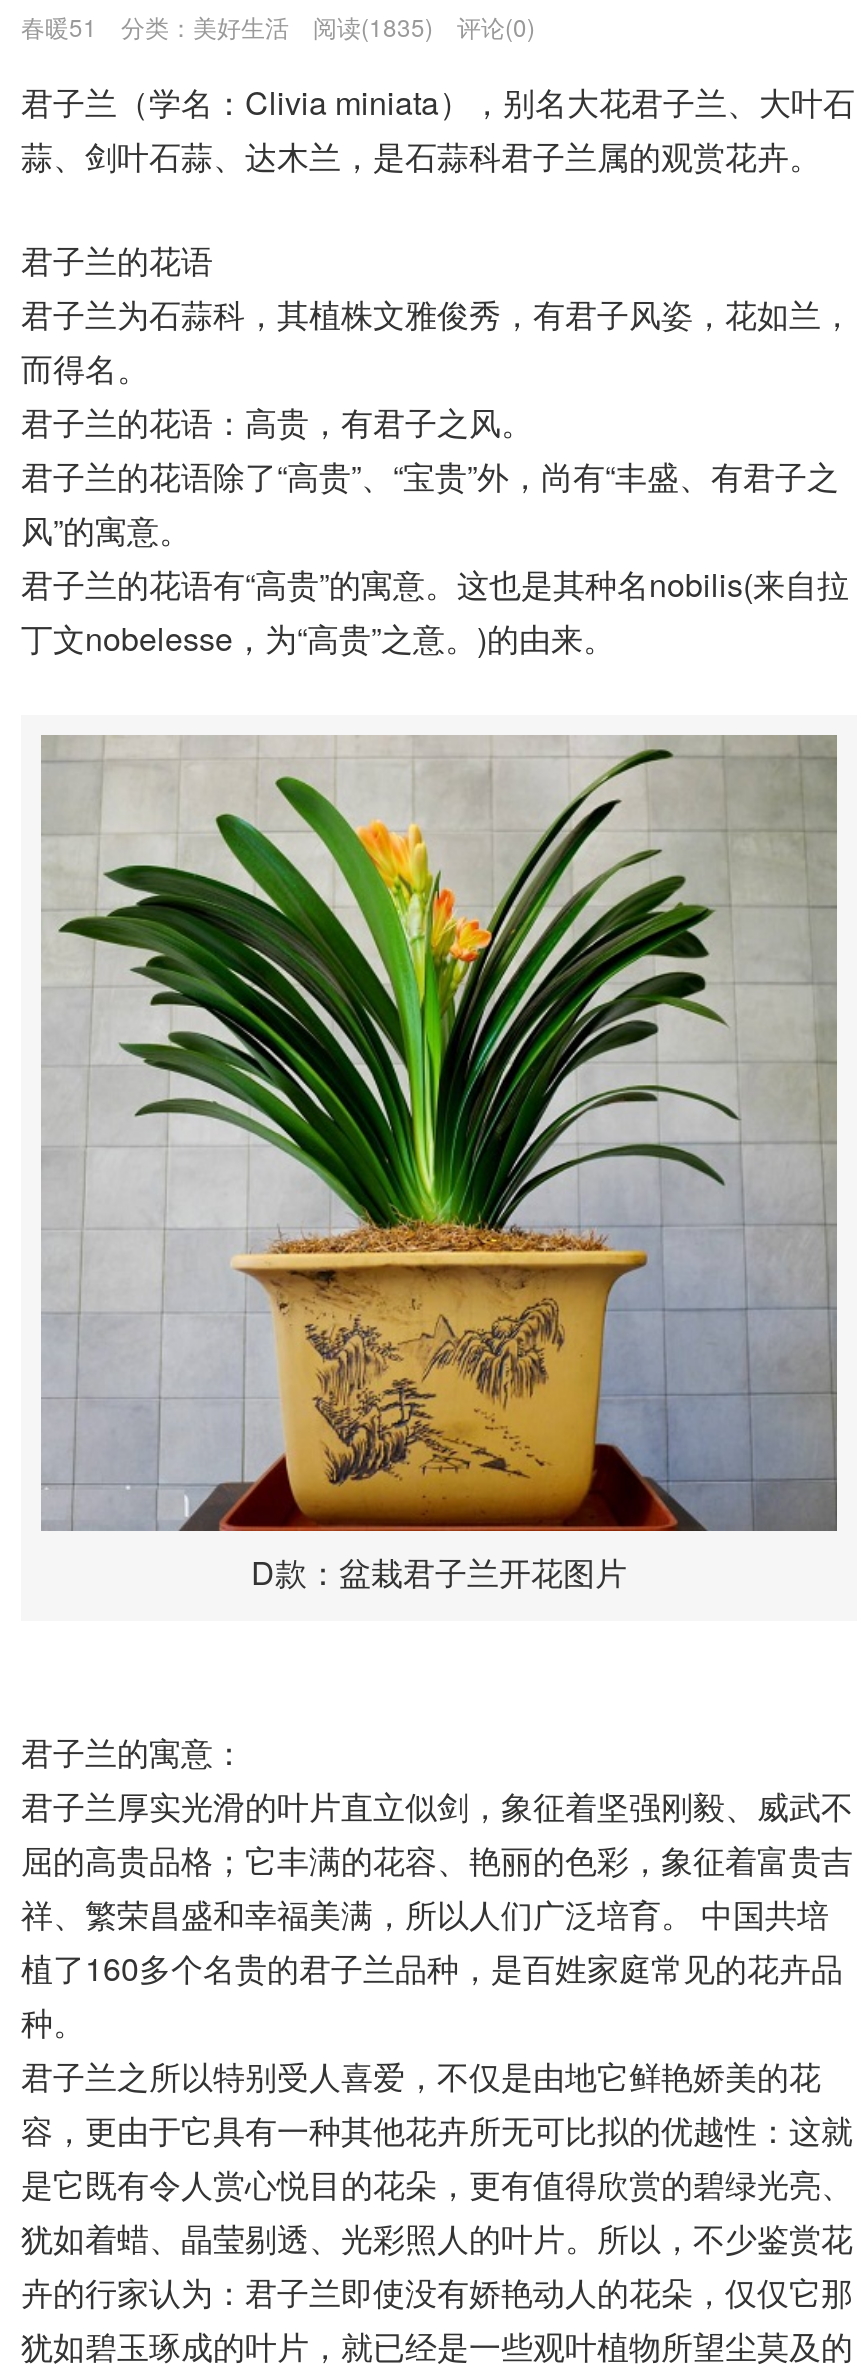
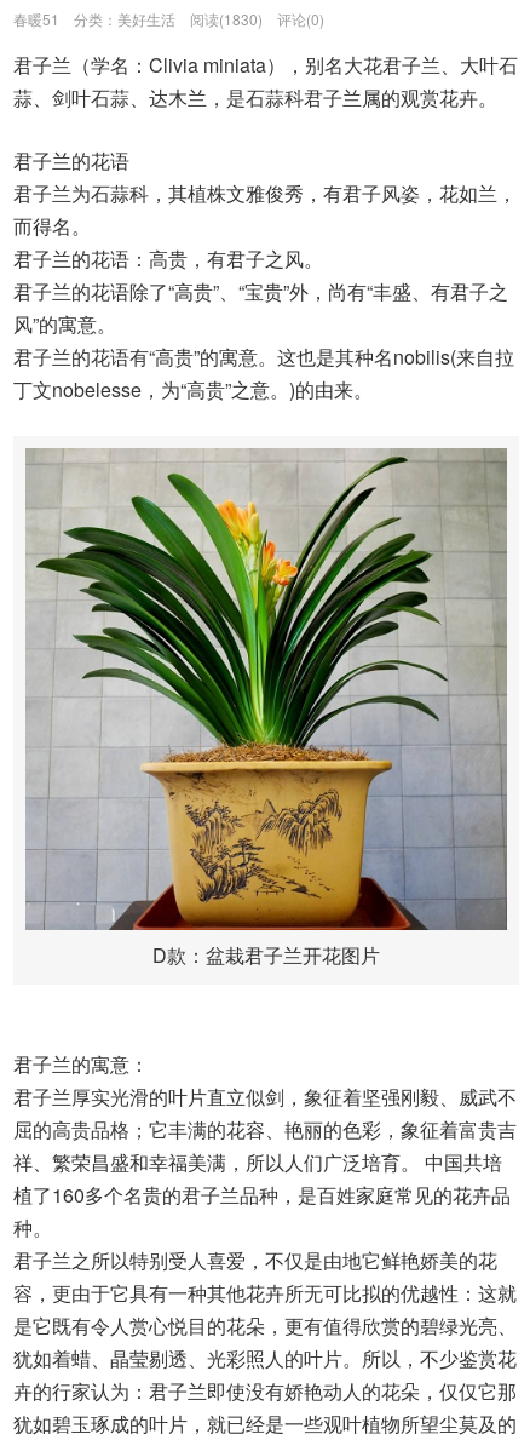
[21,9,535,43] 春暖51 分类：美好生活 阅读(1835) 评论(0) -> [13,8,324,29] 春暖51 分类：美好生活 阅读(1830) 评论(0)

